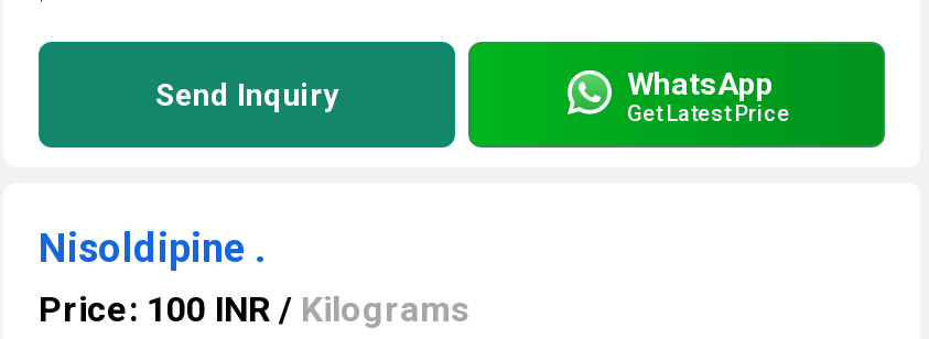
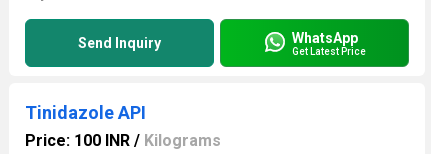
[39,225,266,271] Nisoldipine . -> [25,102,146,123] Tinidazole API

